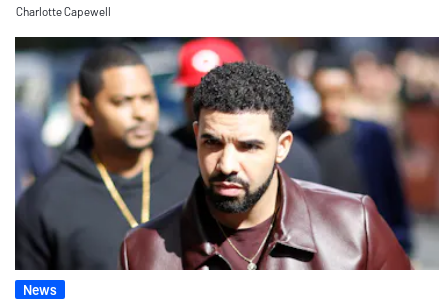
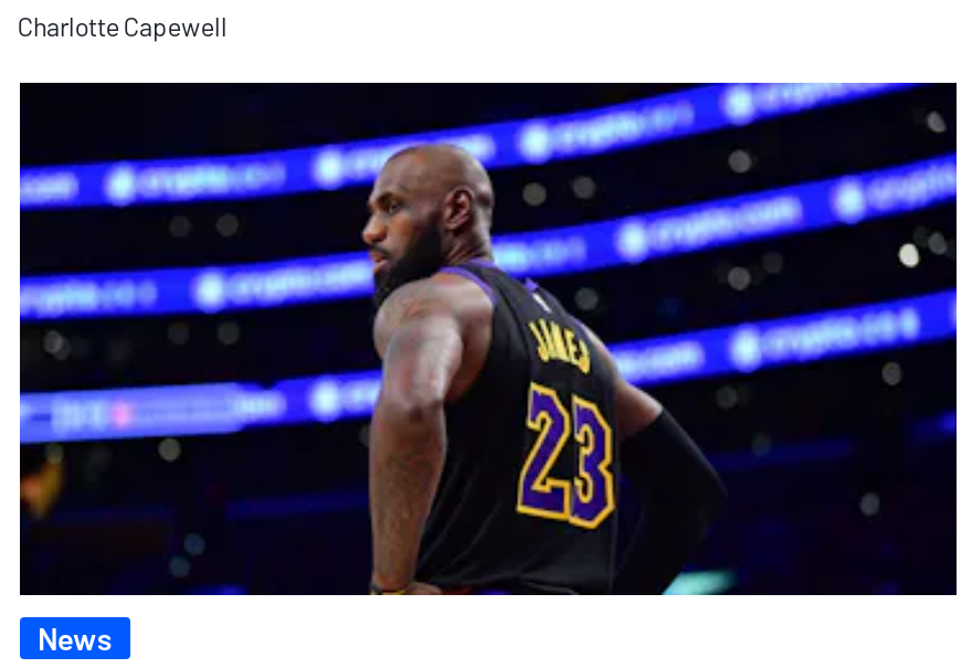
[14,36,440,271] [image] -> [18,79,959,598] [image]

